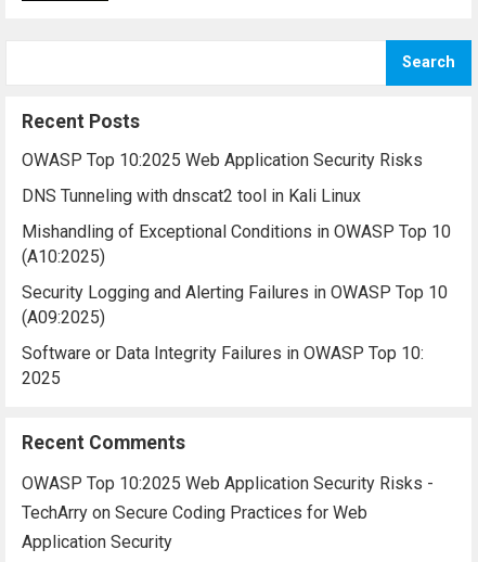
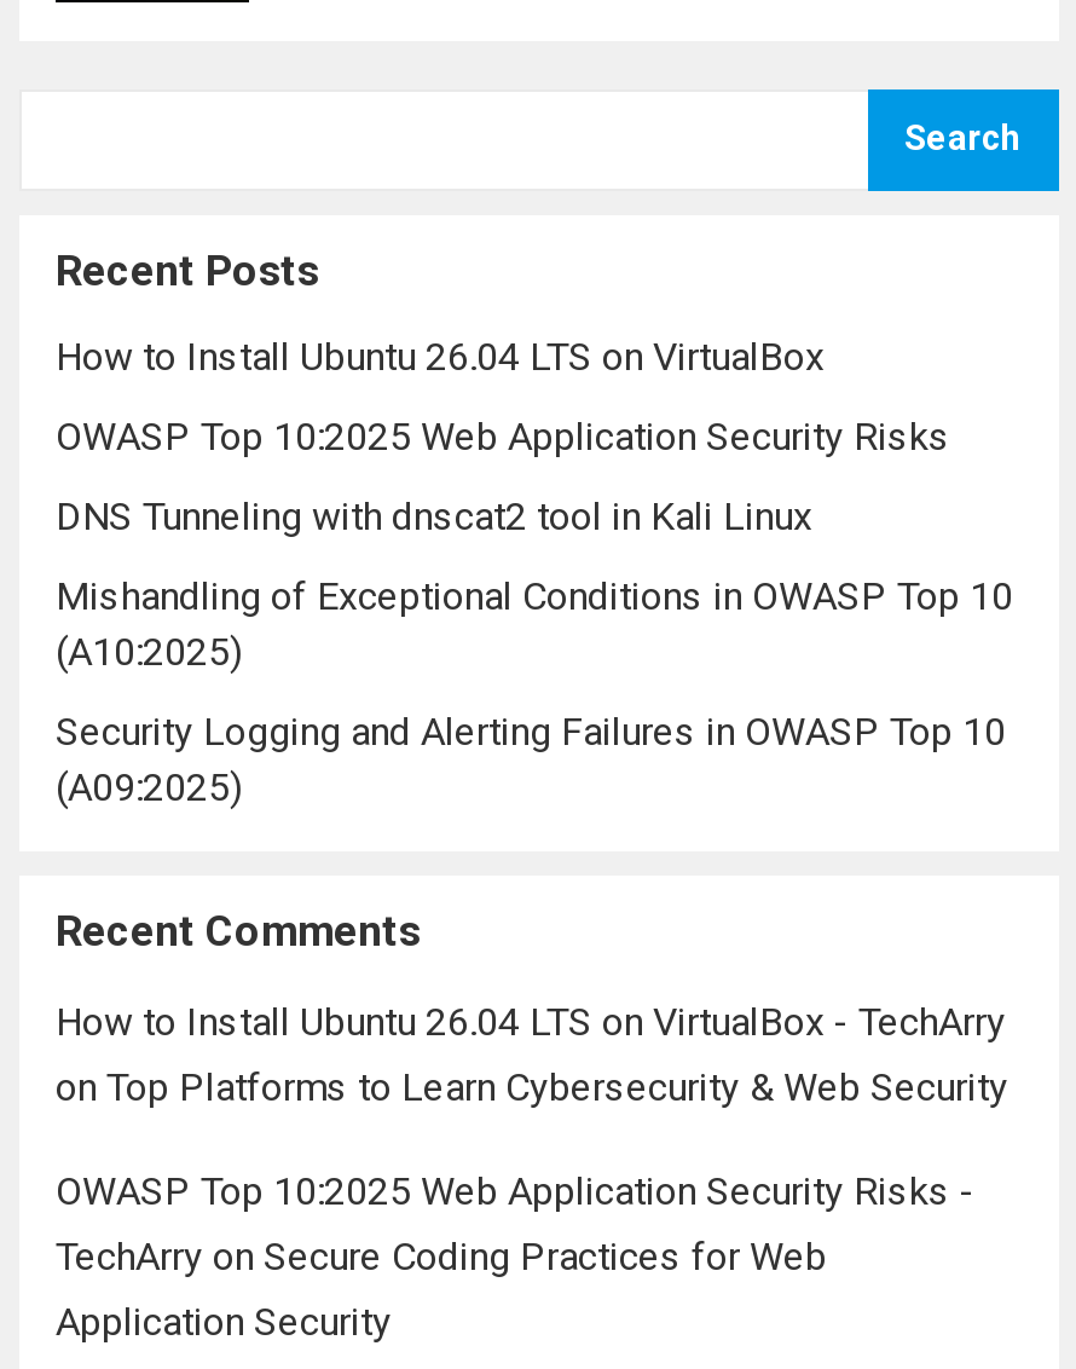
none -> [56,334,825,380] How to Install Ubuntu 26.04 LTS on VirtualBox
[22,343,424,388] Software or Data Integrity Failures in OWASP Top 10: | 2025 -> none
moved [22,432,185,454] -> [56,907,421,955]: Recent Comments
none -> [56,999,1008,1110] How to Install Ubuntu 26.04 LTS on VirtualBox - TechArry | on Top Platforms to Learn Cybersecurity & Web Security

